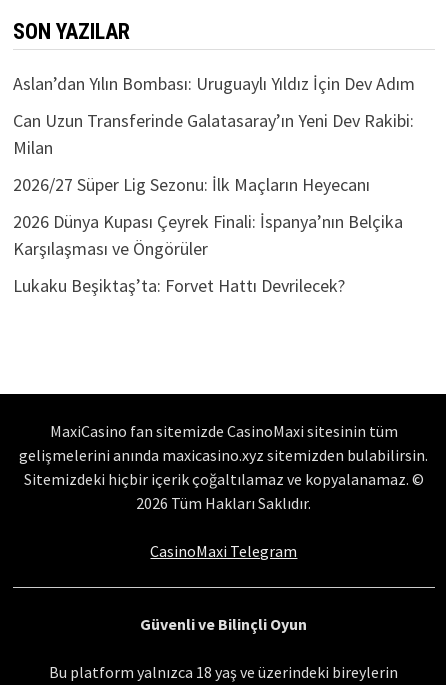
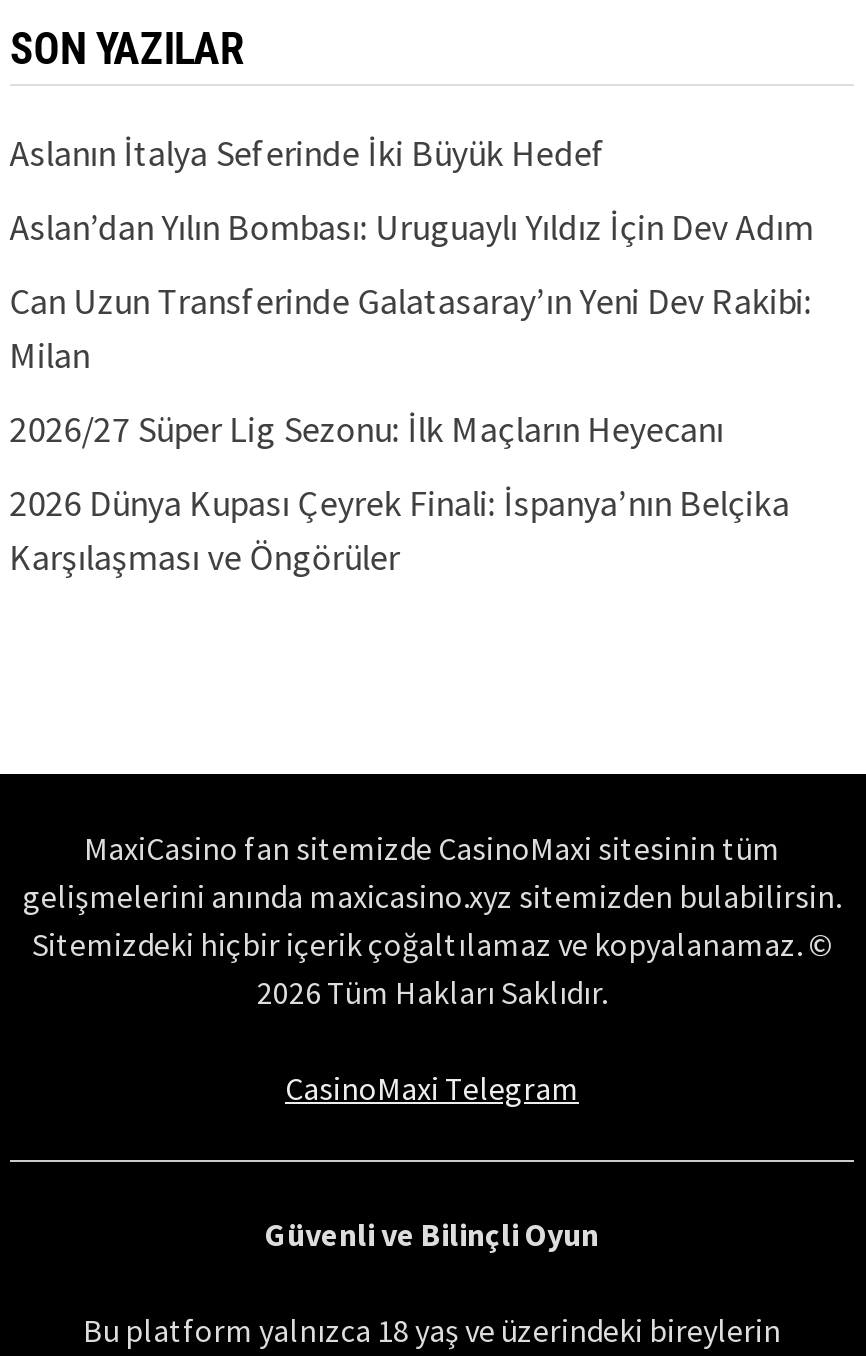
none -> [10,130,606,176] Aslanın İtalya Seferinde İki Büyük Hedef
moved [13,72,415,260] -> [10,204,814,580]: Aslan’dan Yılın Bombası: Uruguaylı Yıldız İçin Dev Adım | Can Uzun Transferinde Galatasaray’ın Yeni Dev Rakibi: | Milan | 2026/27 Süper Lig Sezonu: İlk Maçların Heyecanı | 2026 Dünya Kupası Çeyrek Finali: İspanya’nın Belçika | Karşılaşması ve Öngörüler
[13,274,345,297] Lukaku Beşiktaş’ta: Forvet Hattı Devrilecek? -> none

